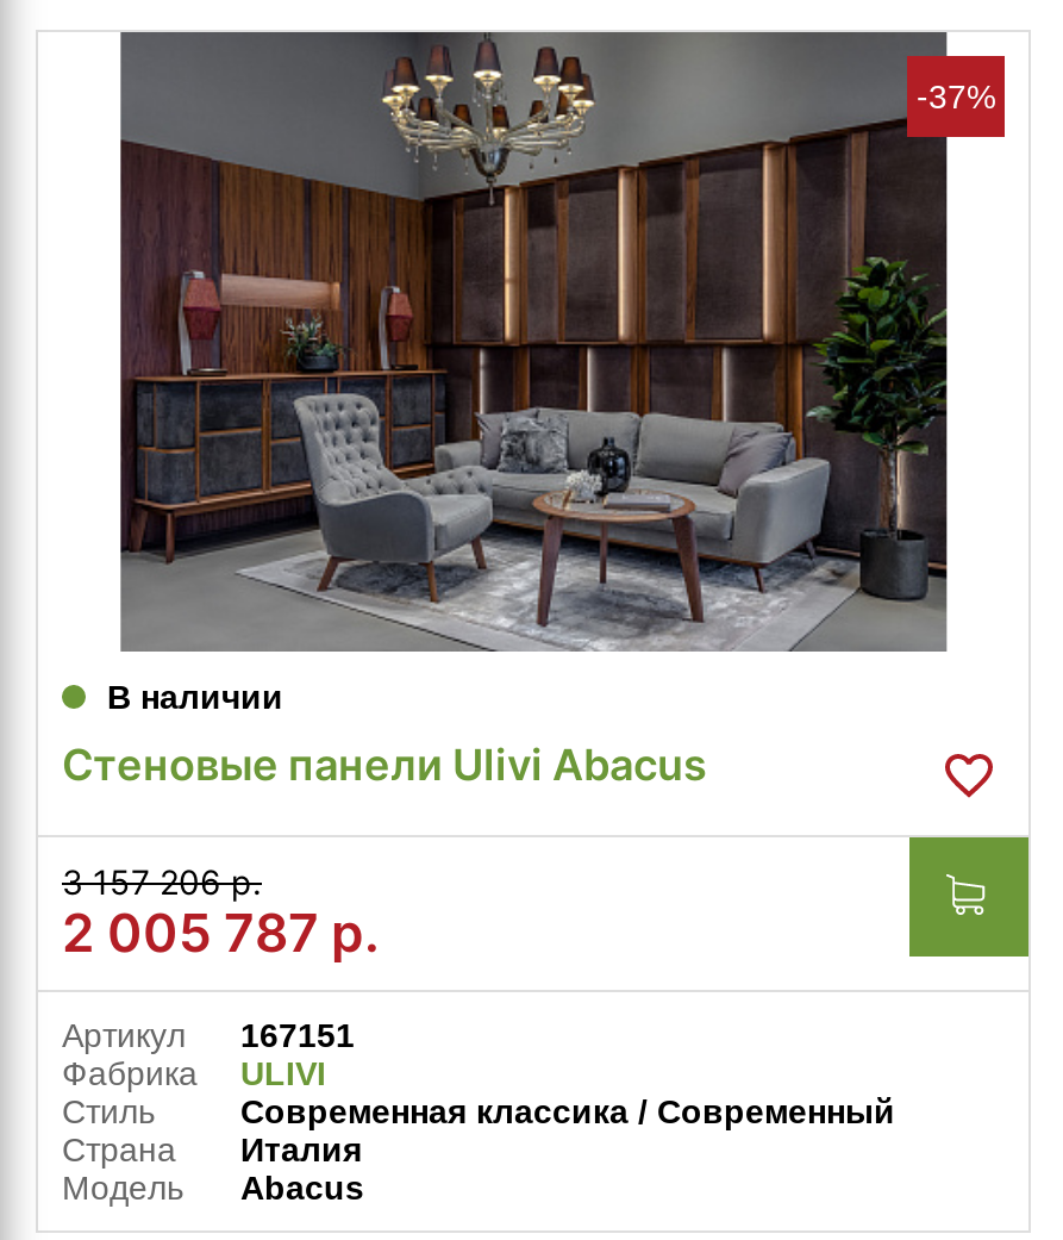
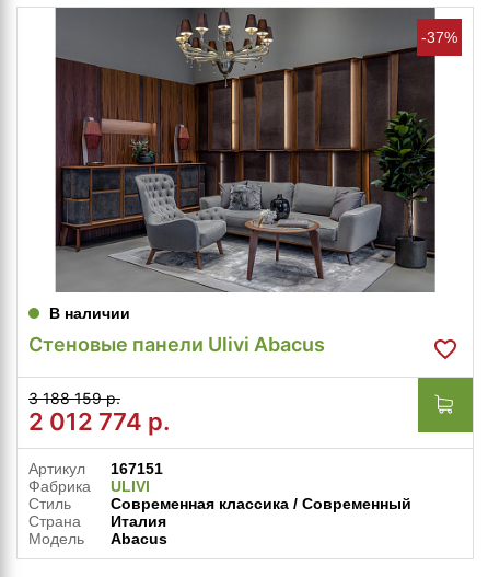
[62,861,262,902] 3 157 206 р. -> [28,389,120,407] 3 188 159 р.
[62,902,379,964] 2 005 787 р. -> [28,407,170,436] 2 012 774 р.

